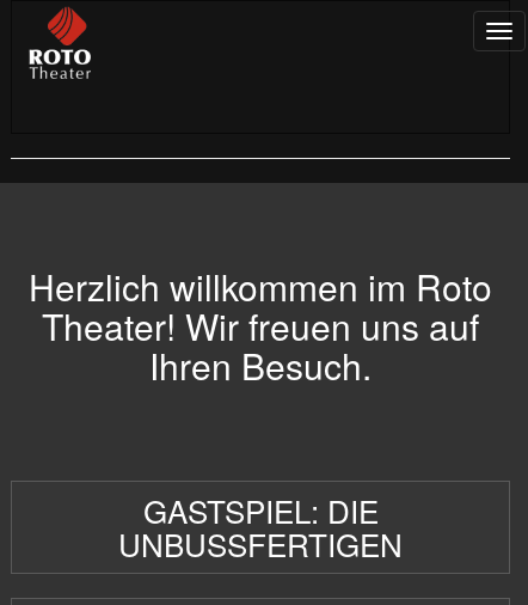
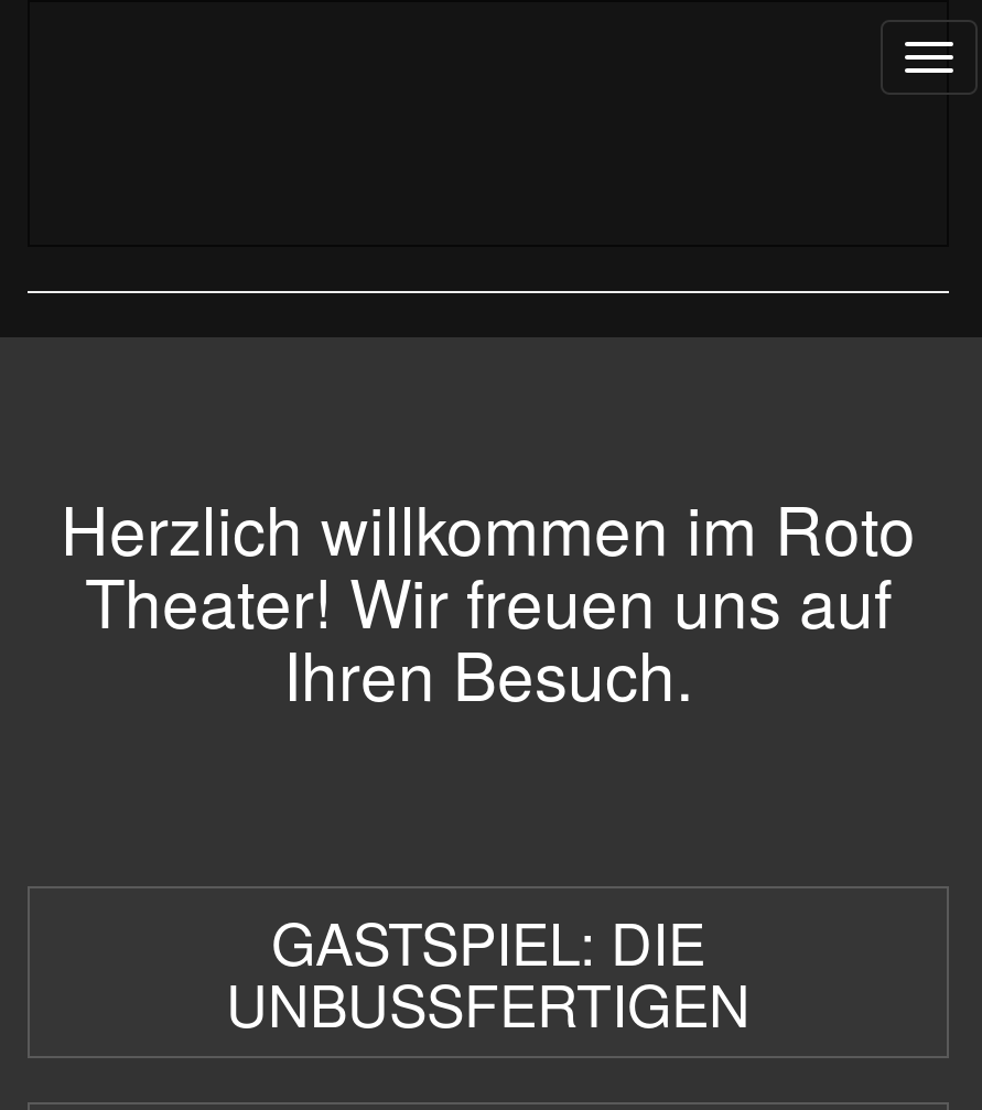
[27,6,92,80] [image] -> none

